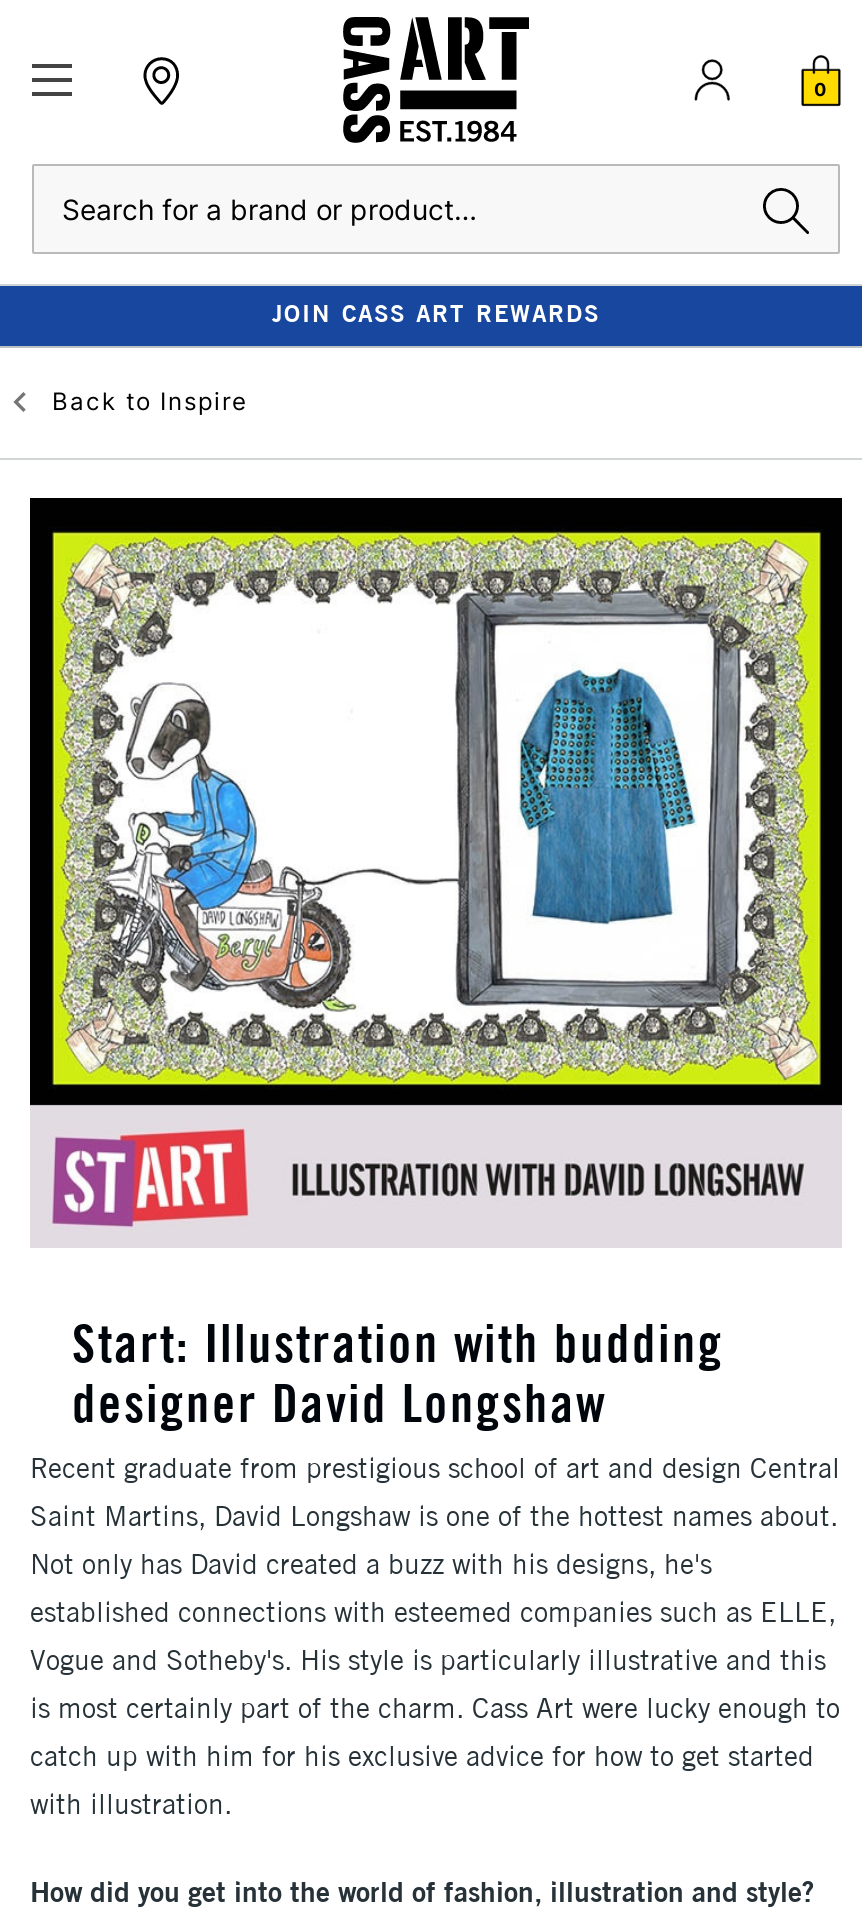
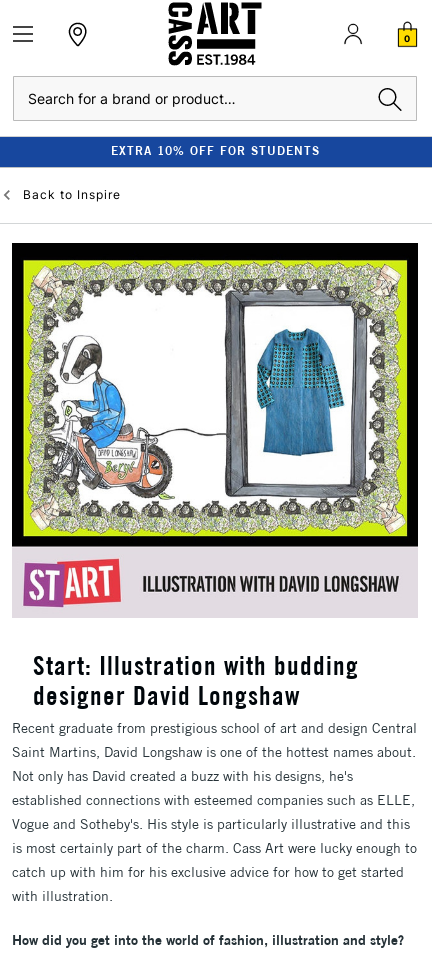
[272,298,600,328] JOIN CASS ART REWARDS -> [110,143,319,158] EXTRA 10% OFF FOR STUDENTS

